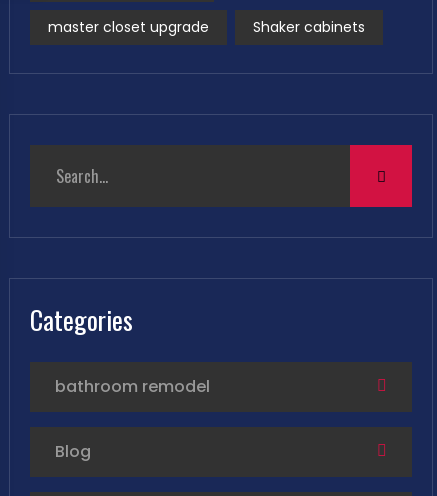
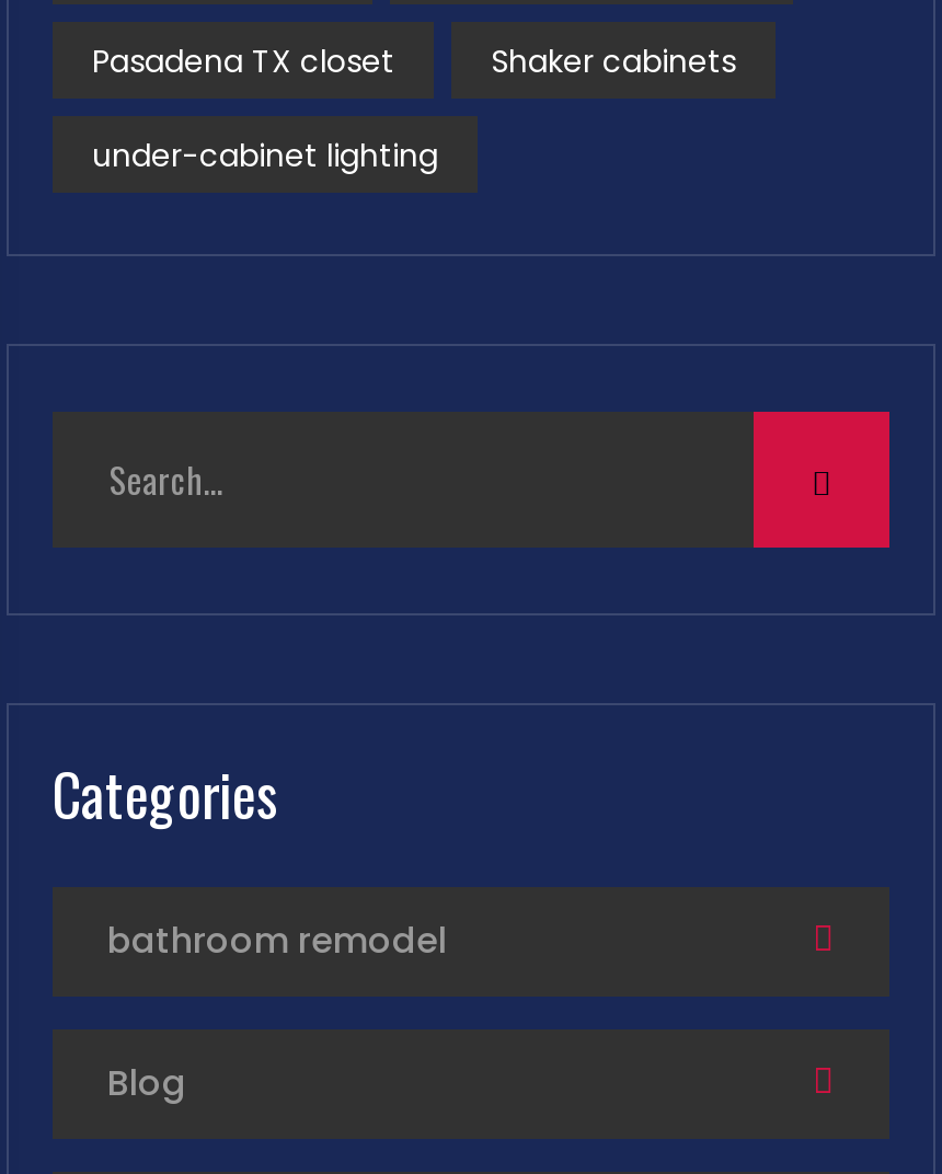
[48,17,209,37] master closet upgrade -> [92,38,394,82] Pasadena TX closet
none -> [92,133,438,176] under-cabinet lighting

